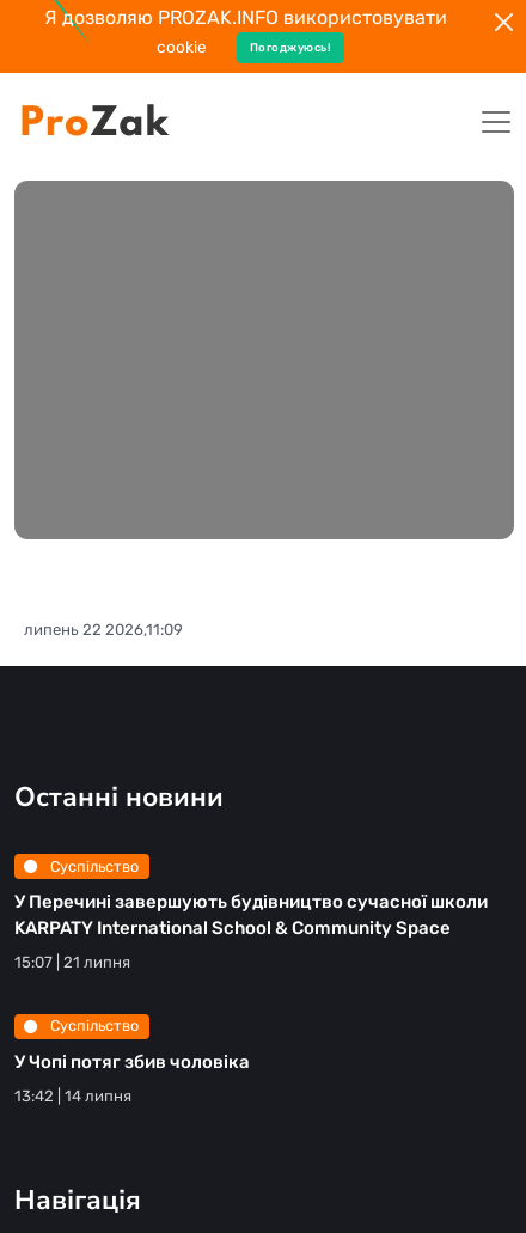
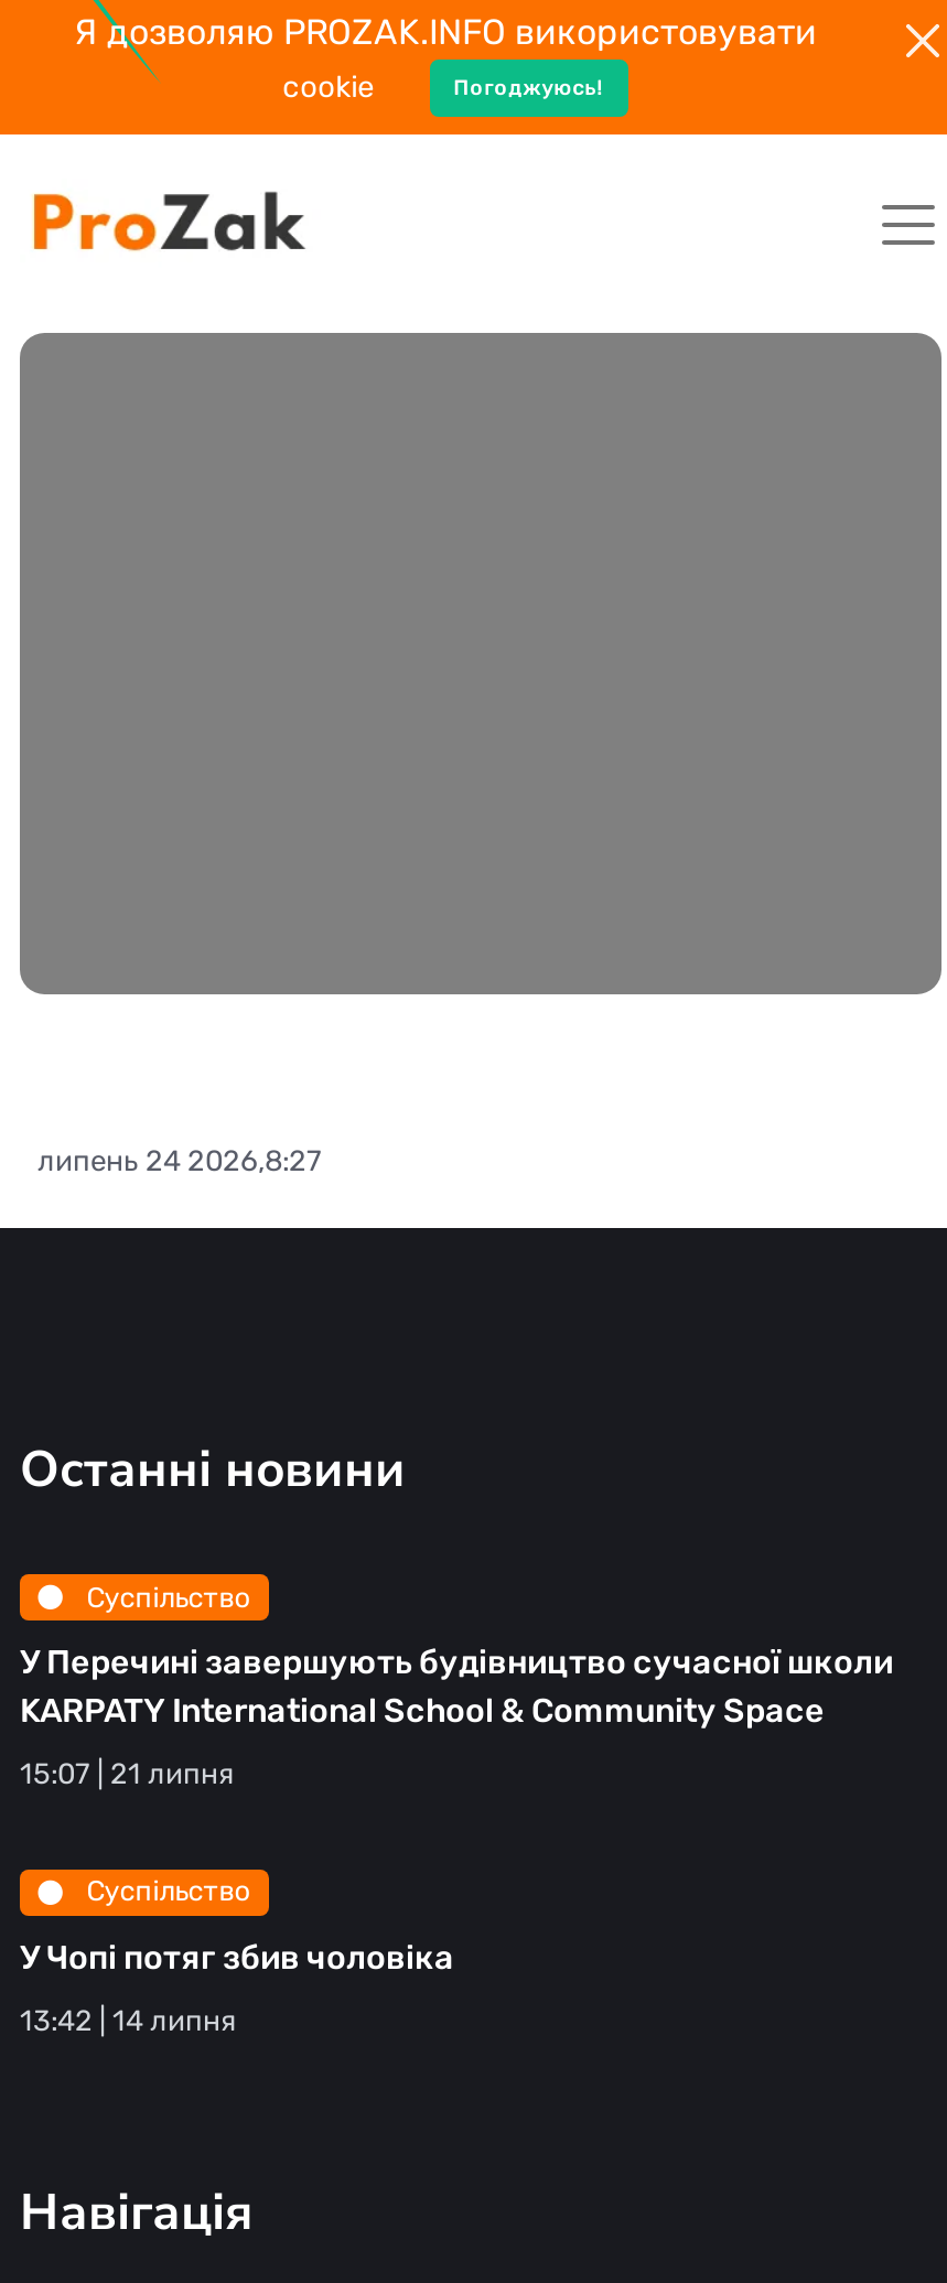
[24,620,183,638] липень 22 2026,11:09 -> [37,1144,322,1177] липень 24 2026,8:27

